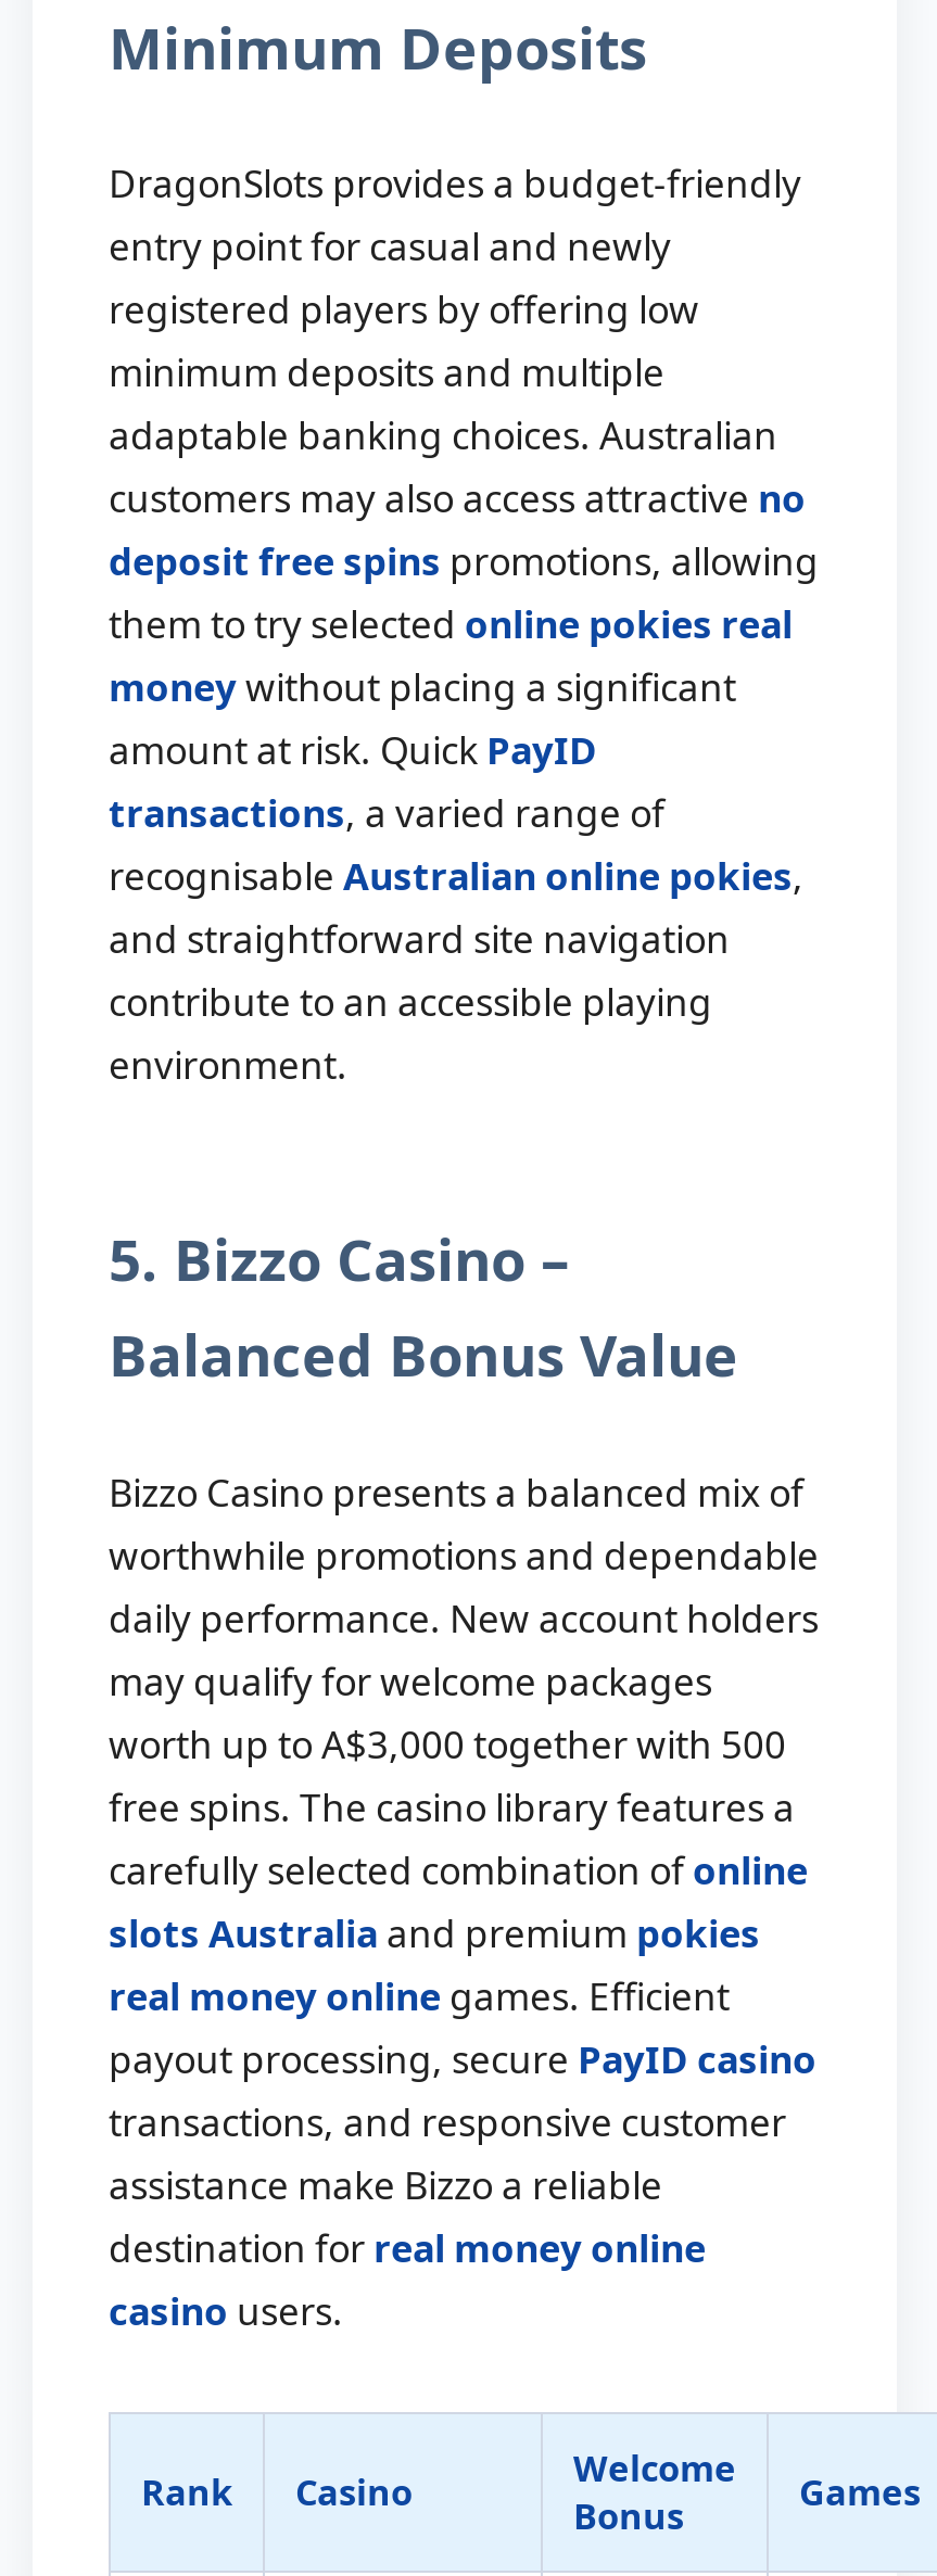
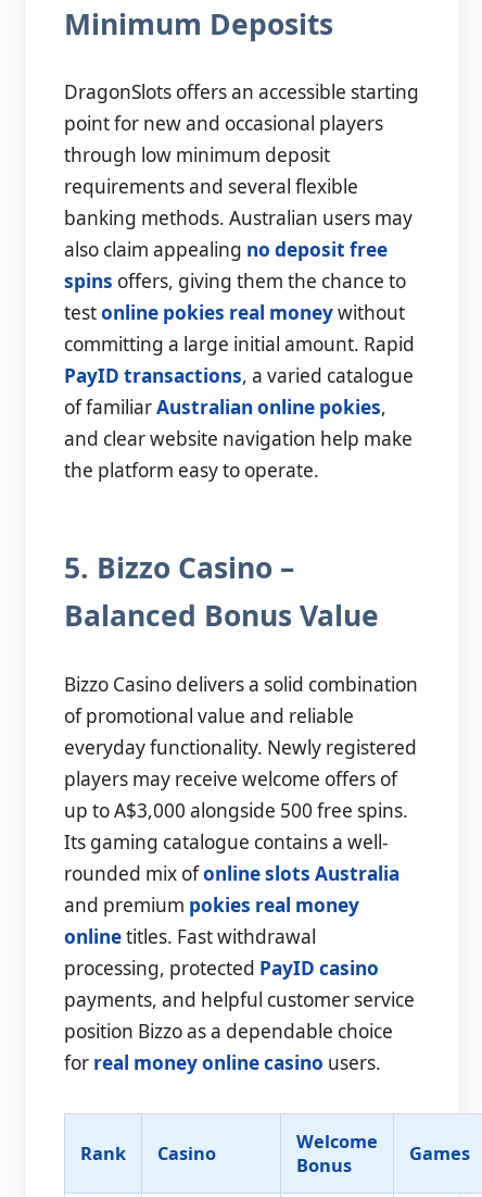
[109,159,819,1091] DragonSlots provides a budget-friendly | entry point for casual and newly | registered players by offering low | minimum deposits and multiple | adaptable banking choices. Australian | customers may also access attractive no | deposit free spins promotions, allowing | them to try selected online pokies real | money without placing a significant | amount at risk. Quick PayID | transactions, a varied range of | recognisable Australian online pokies, | and straightforward site navigation | contribute to an accessible playing | environment. -> [64,80,419,483] DragonSlots offers an accessible starting | point for new and occasional players | through low minimum deposit | requirements and several flexible | banking methods. Australian users may | also claim appealing no deposit free | spins offers, giving them the chance to | test online pokies real money without | committing a large initial amount. Rapid | PayID transactions, a varied catalogue | of familiar Australian online pokies, | and clear website navigation help make | the platform easy to operate.
[109,1467,819,2335] Bizzo Casino presents a balanced mix of | worthwhile promotions and dependable | daily performance. New account holders | may qualify for welcome packages | worth up to A$3,000 together with 500 | free spins. The casino library features a | carefully selected combination of online | slots Australia and premium pokies | real money online games. Efficient | payout processing, secure PayID casino | transactions, and responsive customer | assistance make Bizzo a reliable | destination for real money online | casino users. -> [64,671,418,1075] Bizzo Casino delivers a solid combination | of promotional value and reliable | everyday functionality. Newly registered | players may receive welcome offers of | up to A$3,000 alongside 500 free spins. | Its gaming catalogue contains a well- | rounded mix of online slots Australia | and premium pokies real money | online titles. Fast withdrawal | processing, protected PayID casino | payments, and helpful customer service | position Bizzo as a dependable choice | for real money online casino users.

